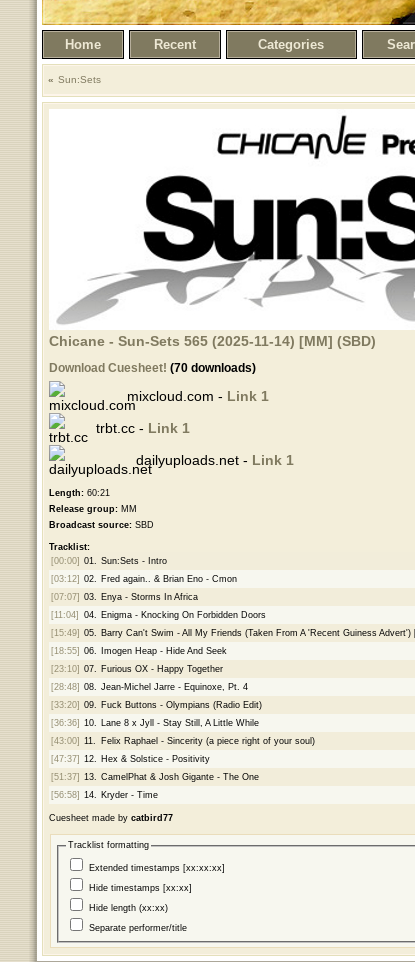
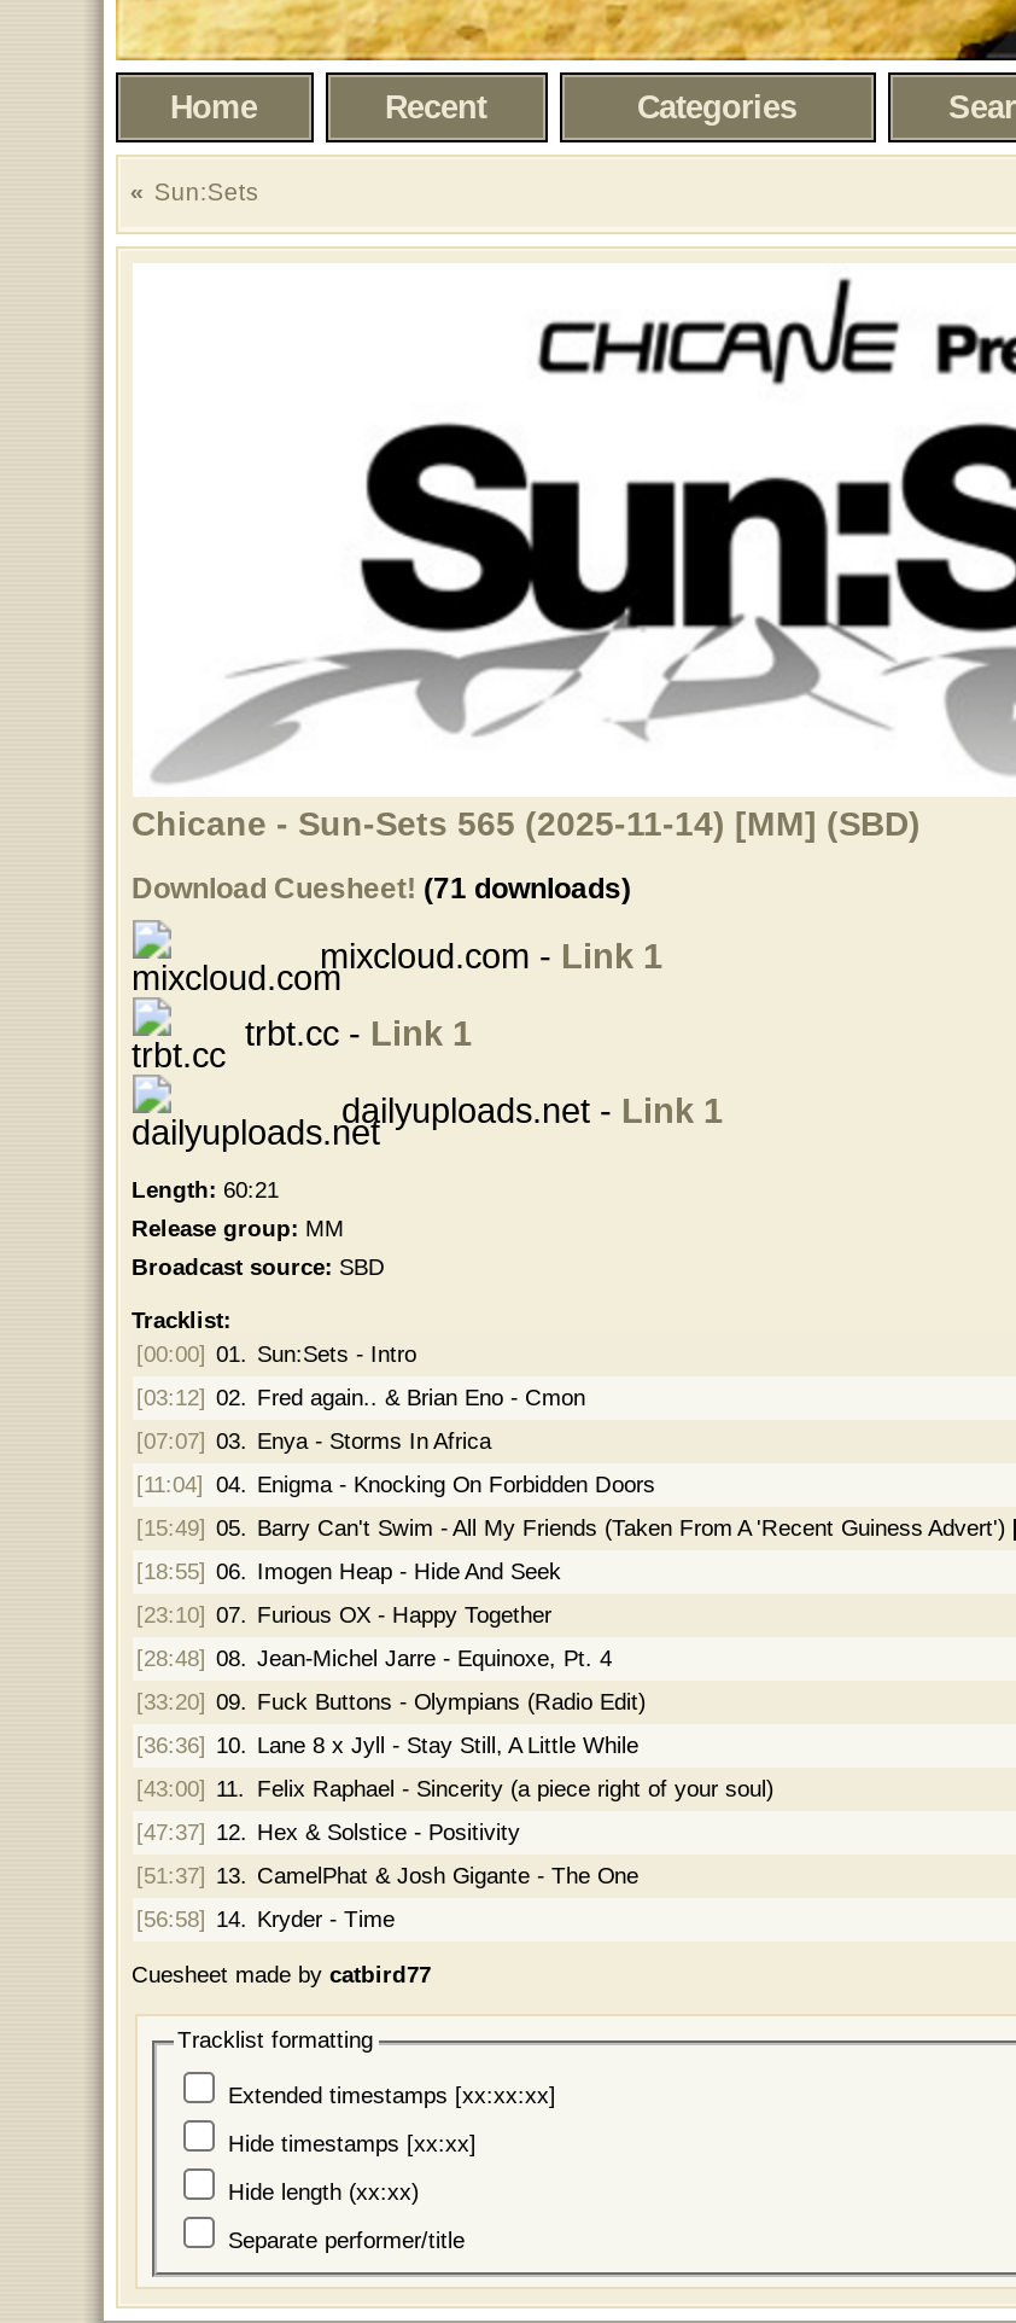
[48,361,255,375] Download Cuesheet! (70 downloads) -> [132,872,631,906] Download Cuesheet! (71 downloads)

